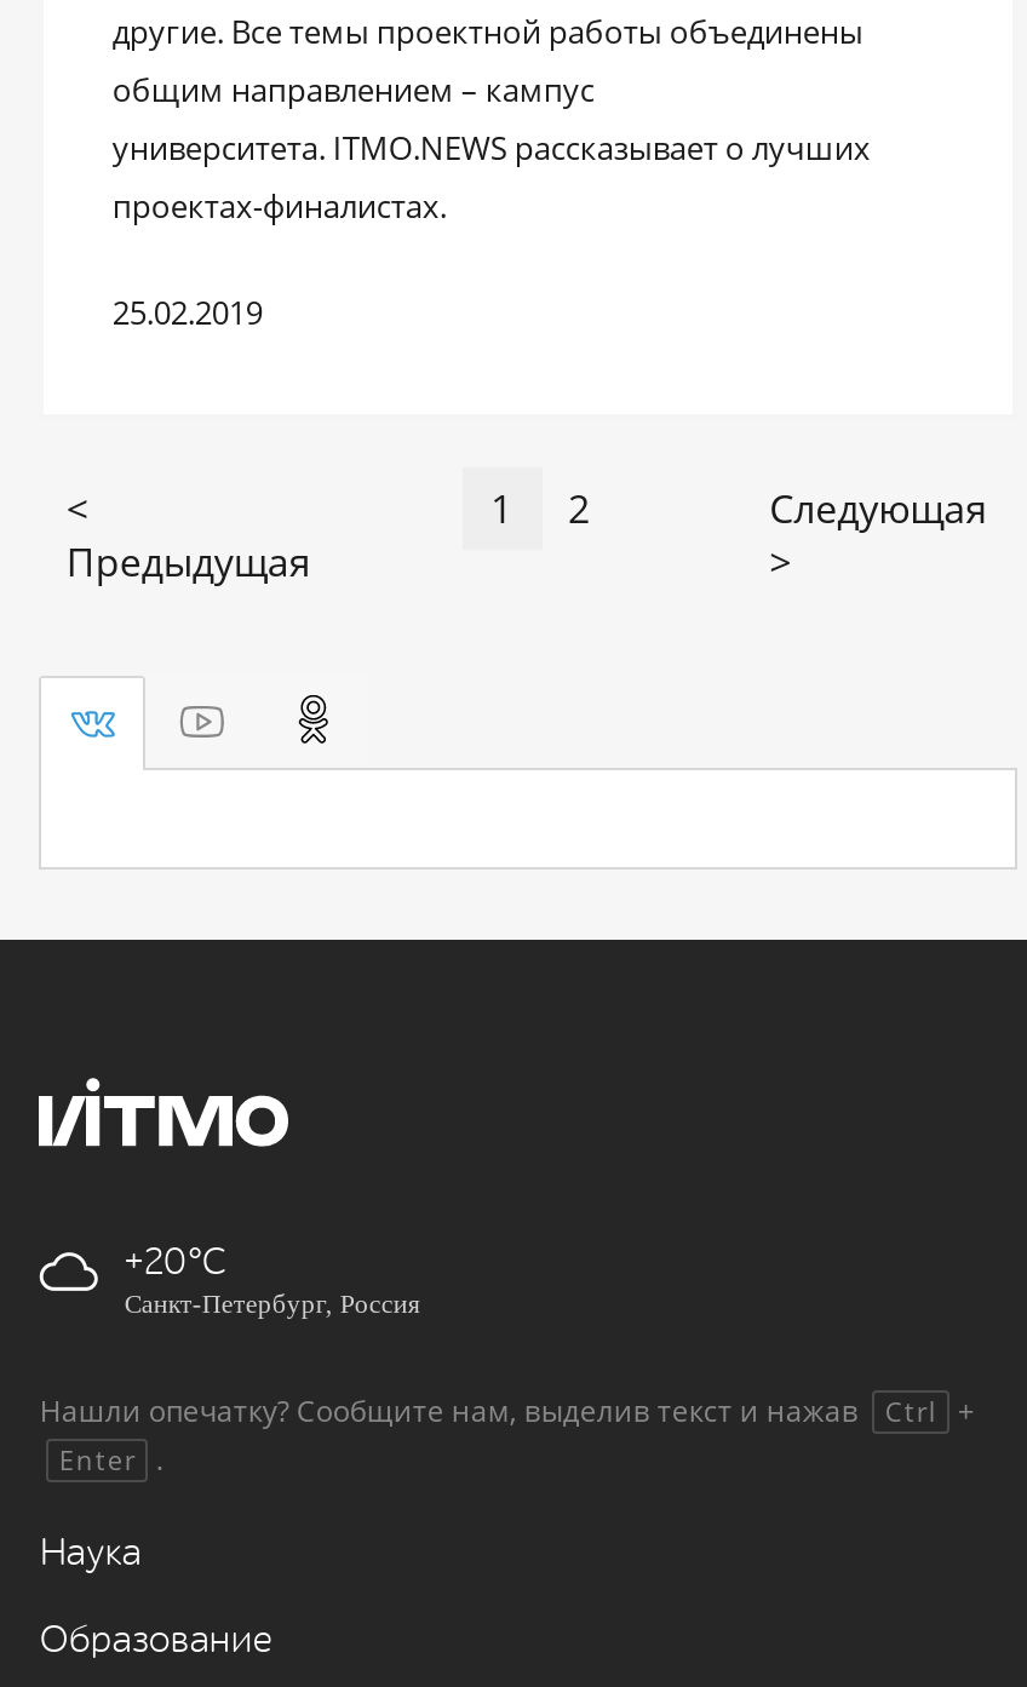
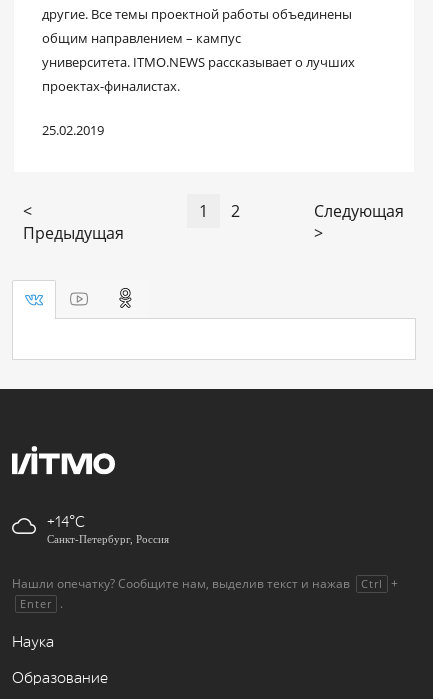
[124,1240,187,1286] +20 -> [47,513,69,532] +14

